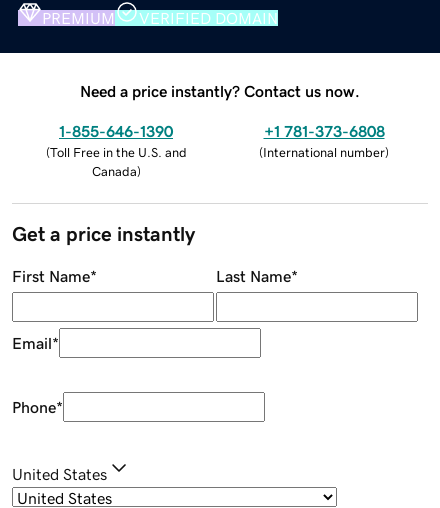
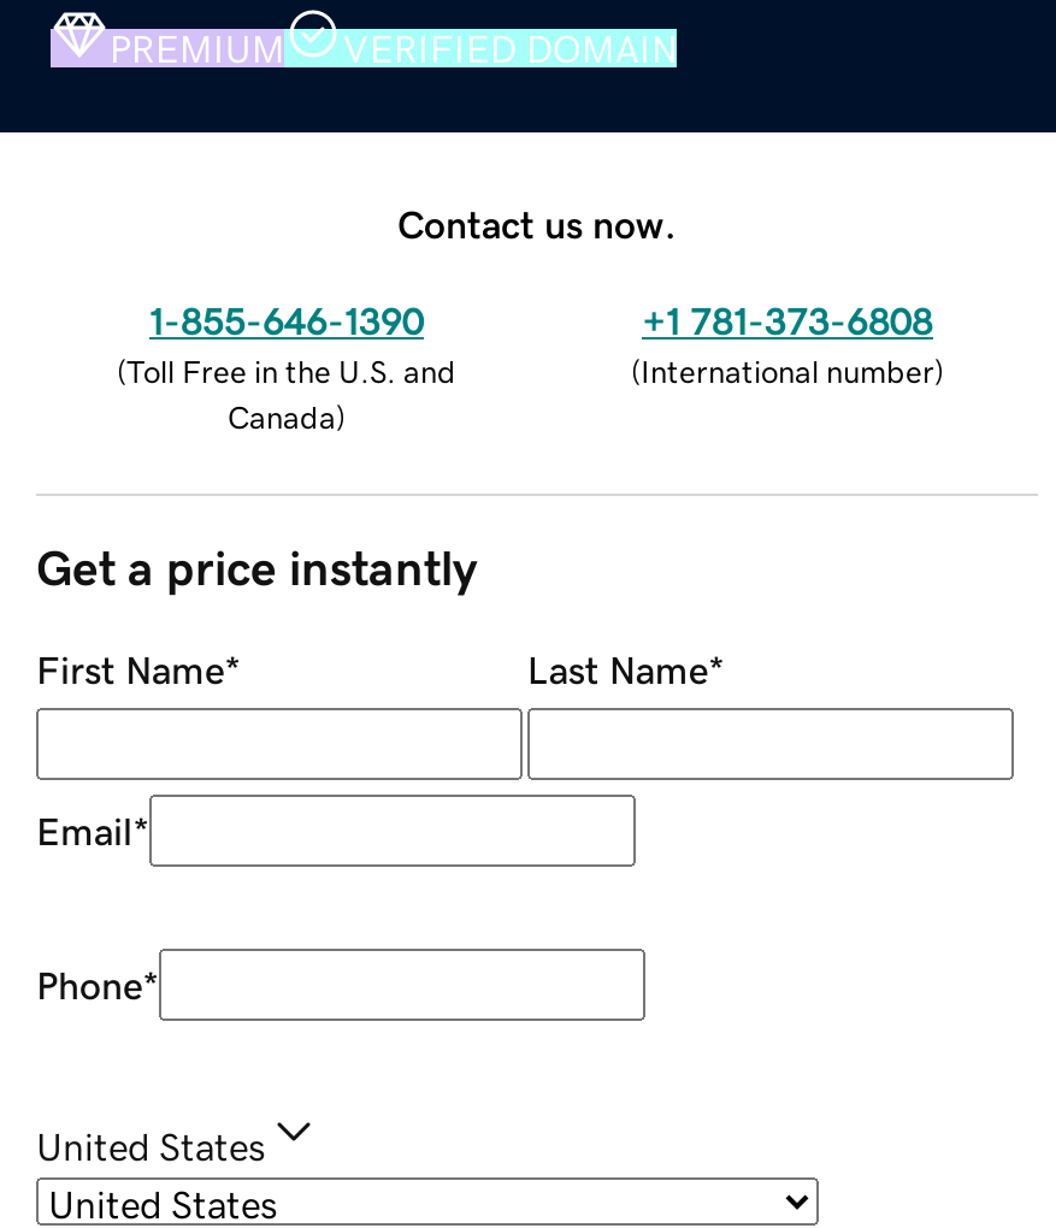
[80,83,360,99] Need a price instantly? Contact us now. -> [397,204,677,242] Contact us now.

